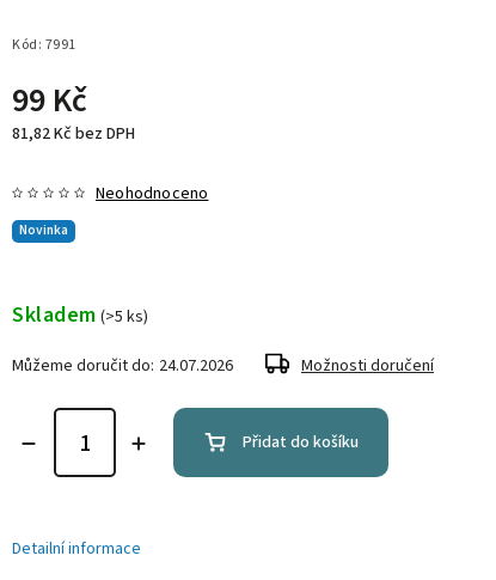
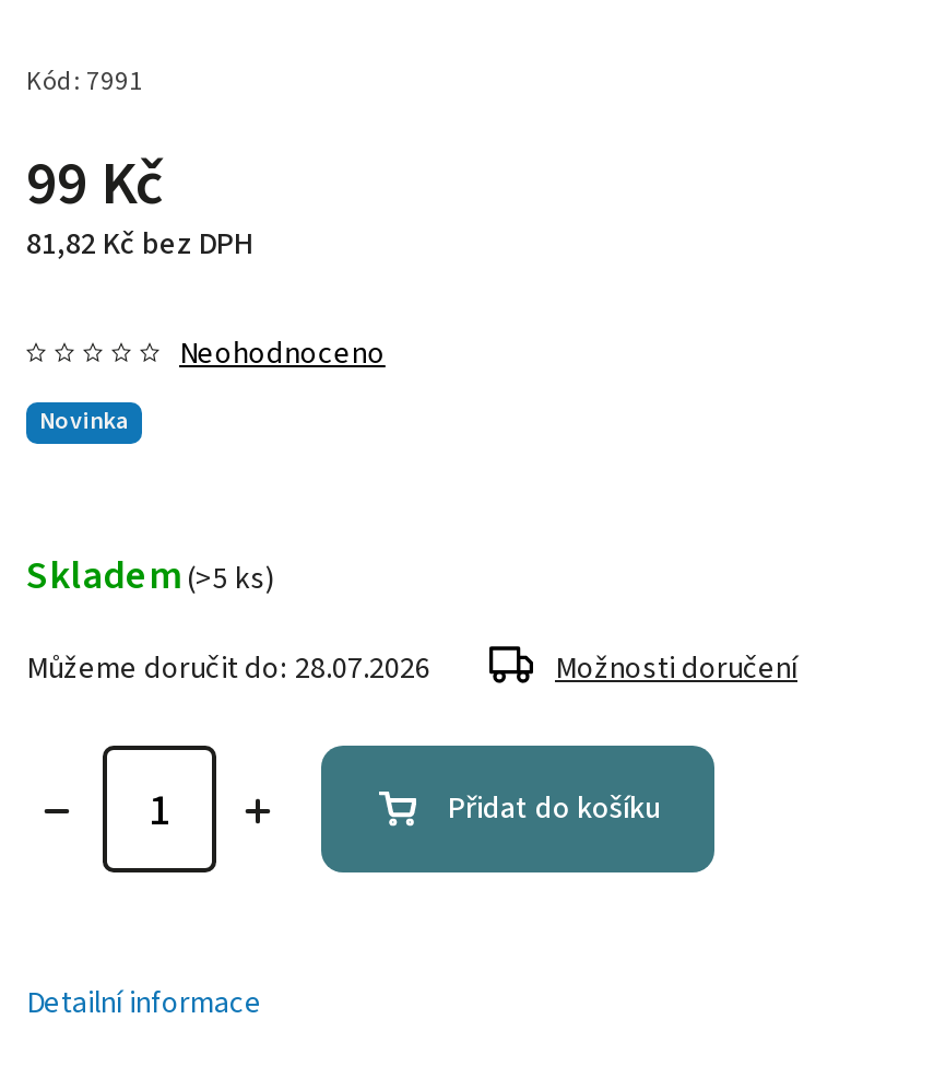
[12,354,233,378] Můžeme doručit do: 24.07.2026 -> [26,648,430,691] Můžeme doručit do: 28.07.2026

